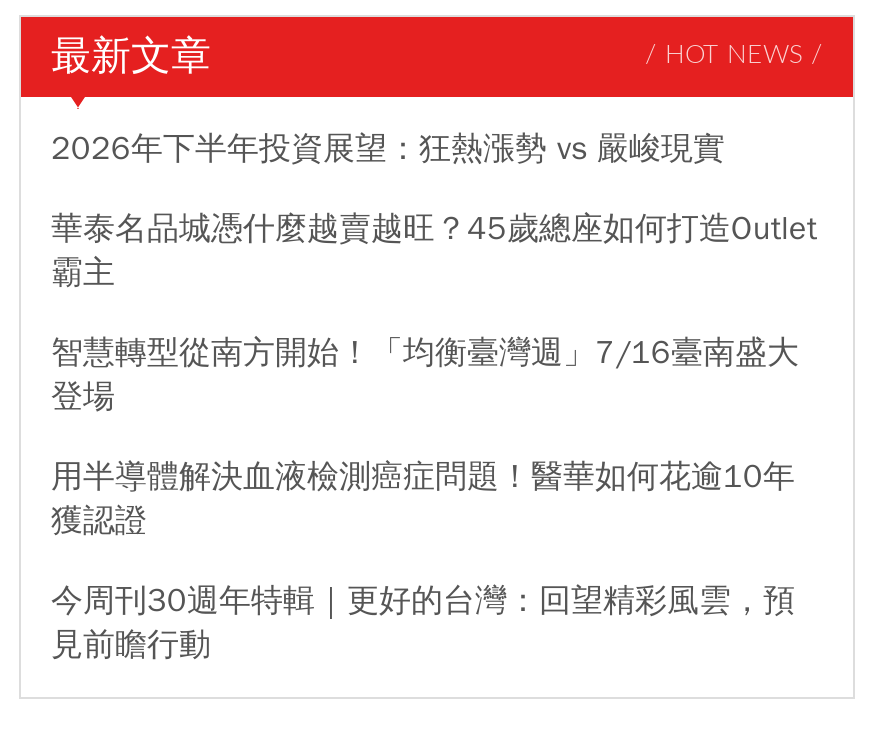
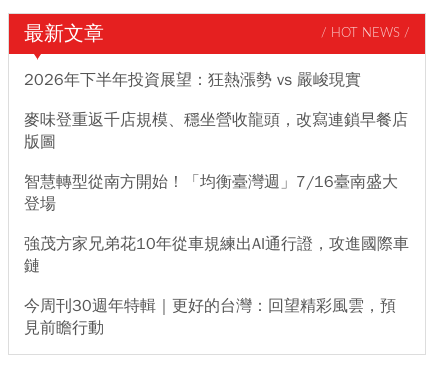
[51,209,817,293] 華泰名品城憑什麼越賣越旺？45歲總座如何打造Outlet | 霸主 -> [24,110,408,152] 麥味登重返千店規模、穩坐營收龍頭，改寫連鎖早餐店 | 版圖
[51,457,795,541] 用半導體解決血液檢測癌症問題！醫華如何花逾10年 | 獲認證 -> [24,234,409,276] 強茂方家兄弟花10年從車規練出AI通行證，攻進國際車 | 鏈

